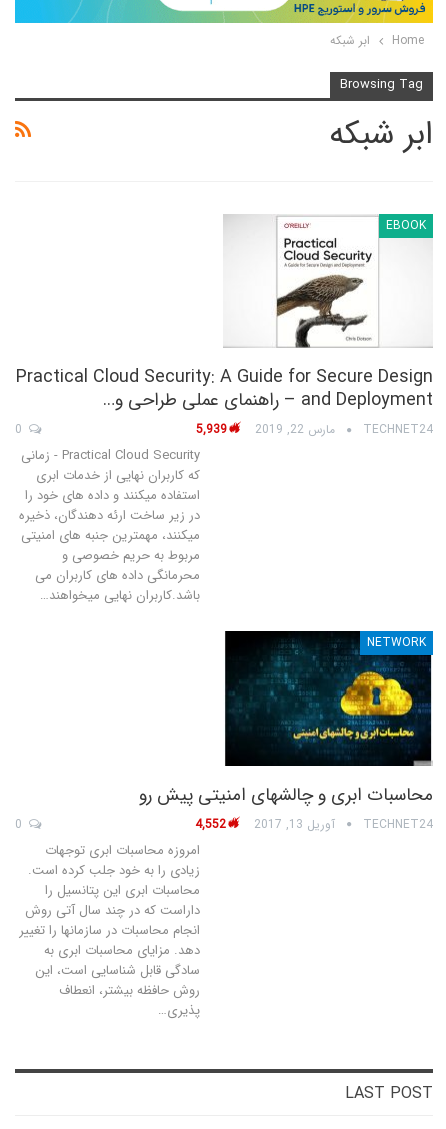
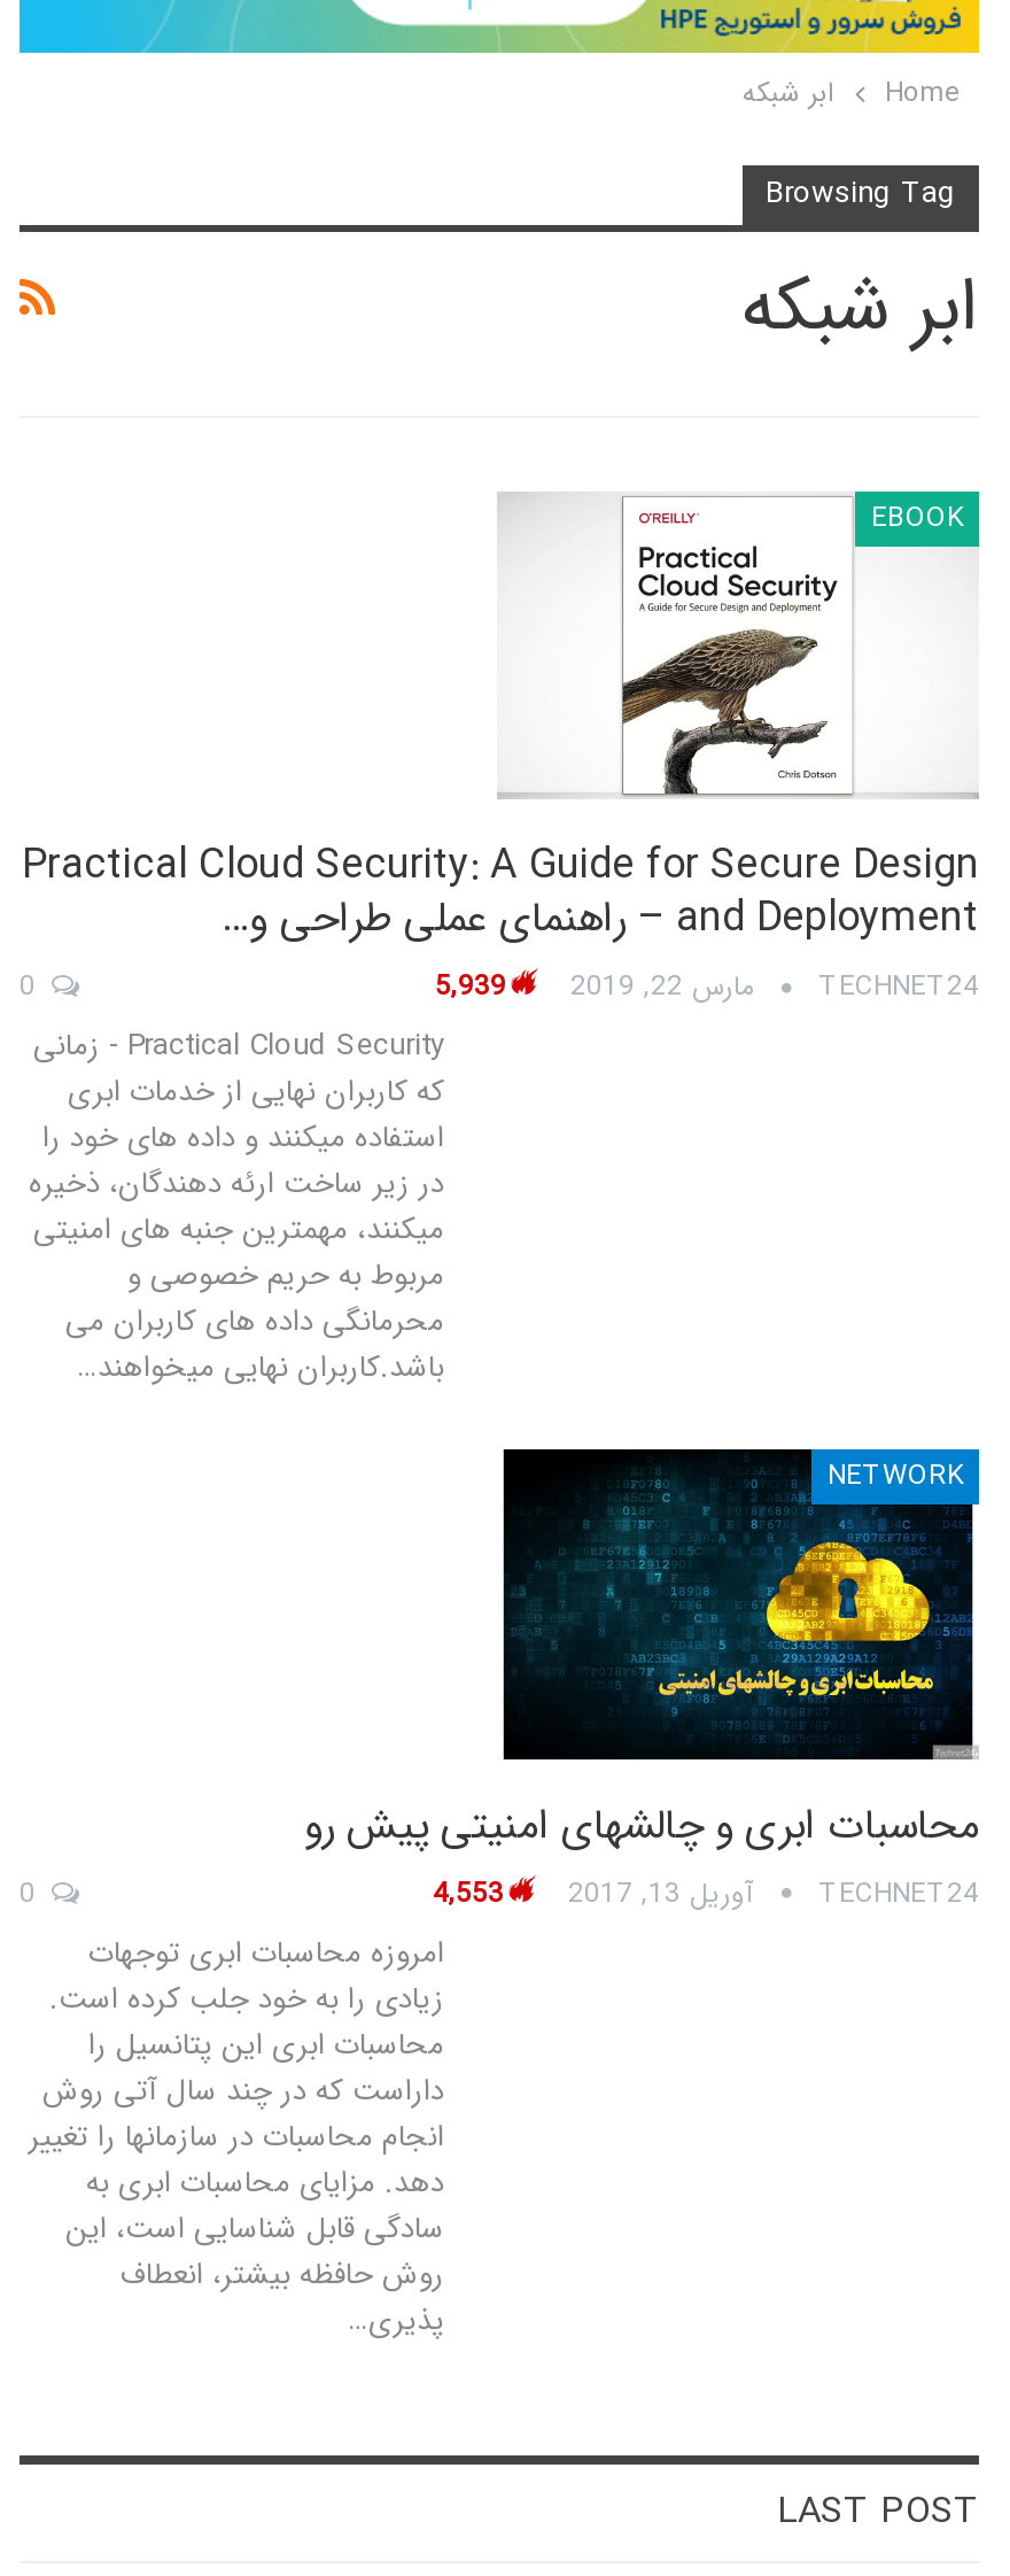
[195,815,226,834] 4,552 -> [433,1872,504,1915] 4,553

